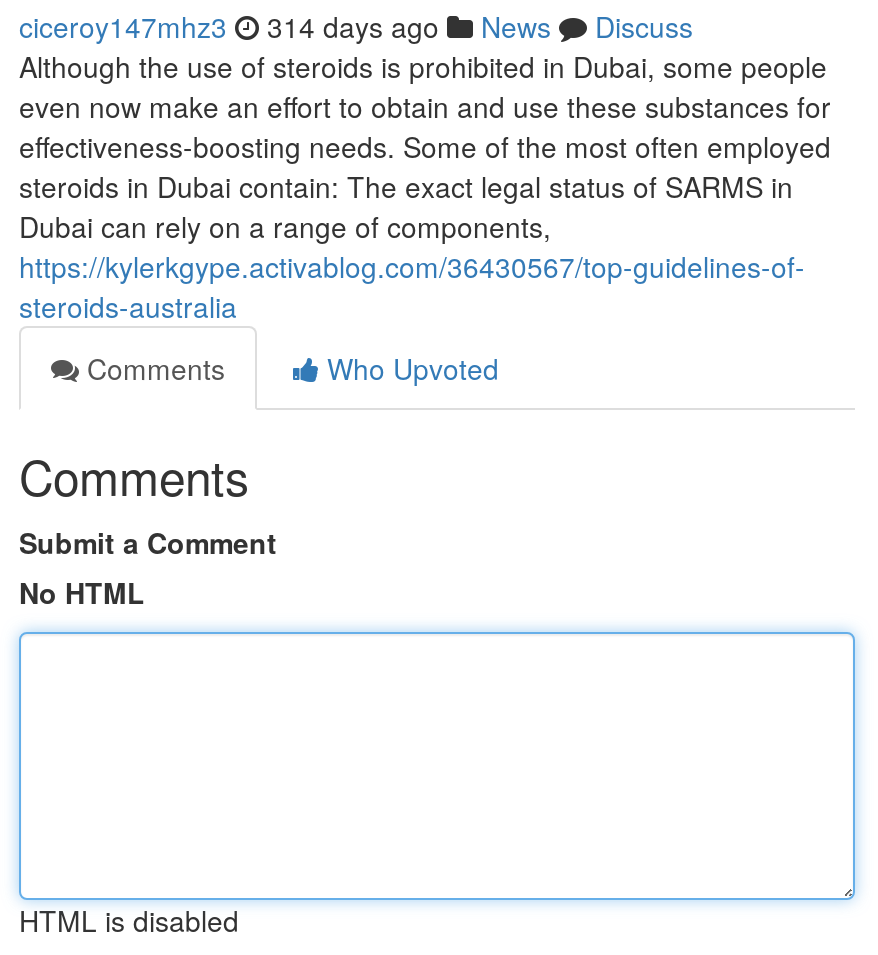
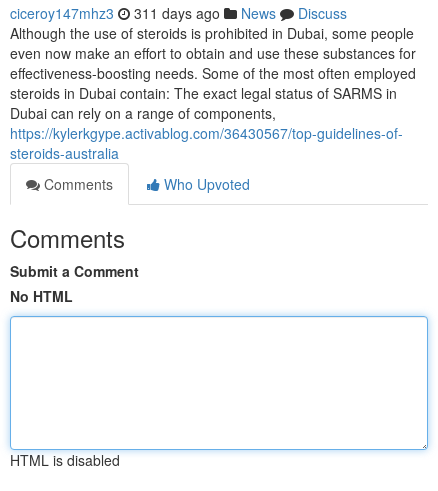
[19,6,693,46] ciceroy147mhz3 314 days ago News Discuss -> [10,3,347,23] ciceroy147mhz3 311 days ago News Discuss

